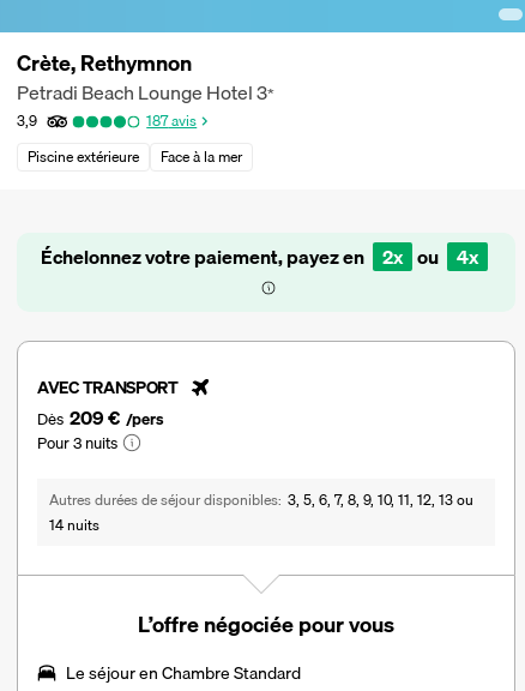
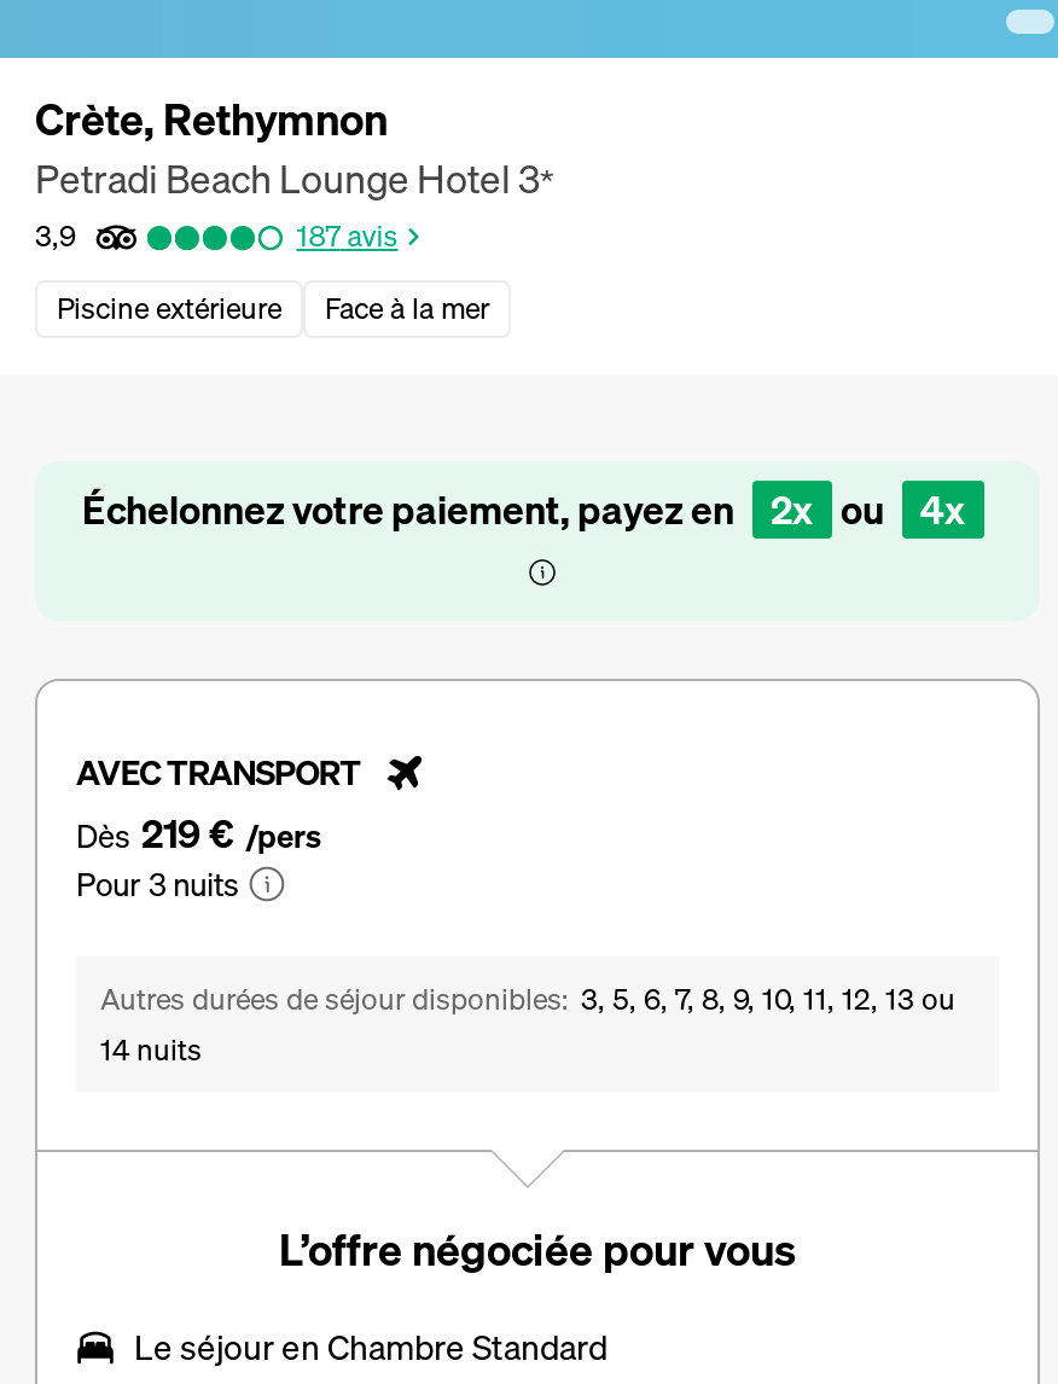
[37,401,163,433] Dès 209 € /pers -> [76,801,320,864] Dès 219 € /pers

